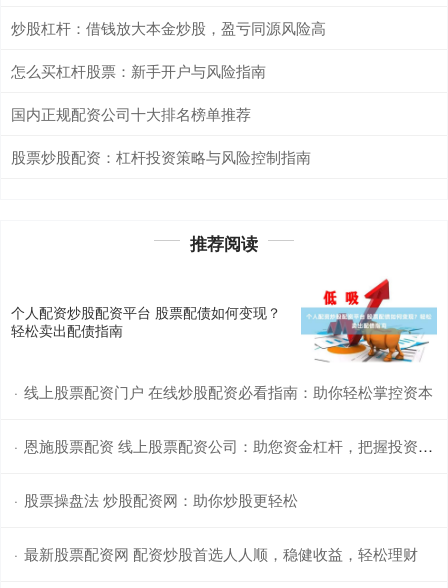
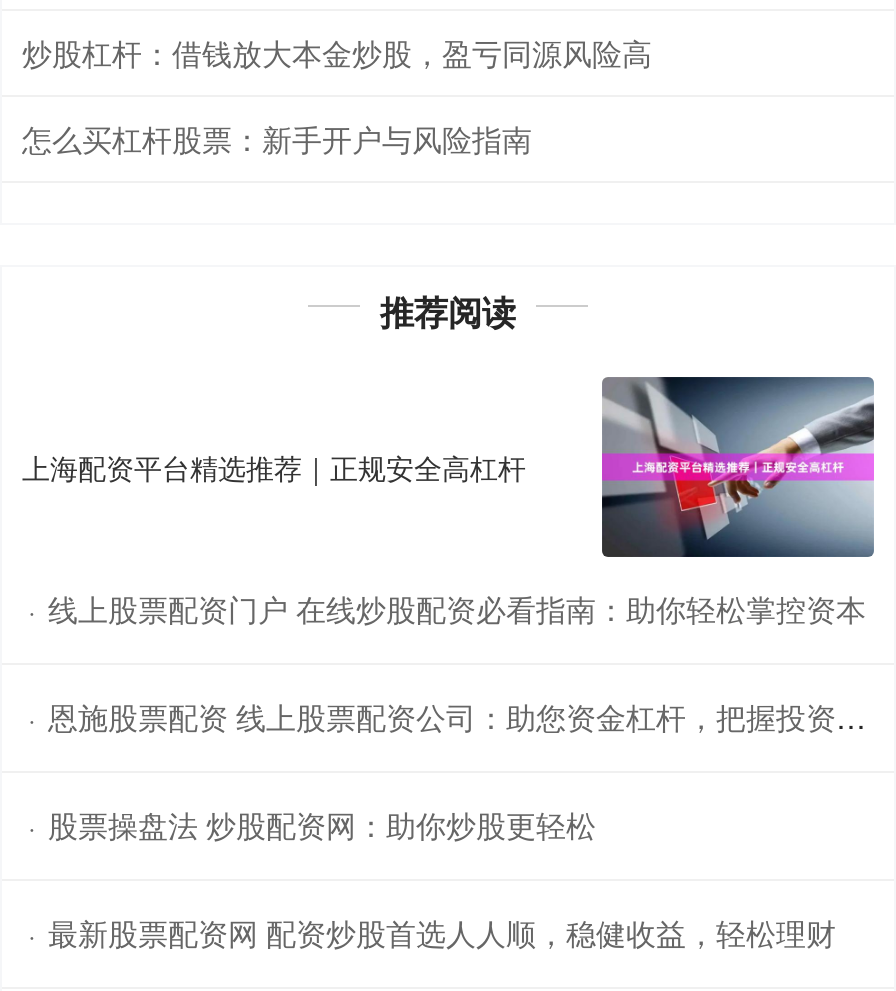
[11,103,311,167] 国内正规配资公司十大排名榜单推荐 | 股票炒股配资：杠杆投资策略与风险控制指南 -> none
[11,276,438,366] [image] | 个人配资炒股配资平台 股票配债如何变现？ | 轻松卖出配债指南 -> [22,375,876,559] [image] | 上海配资平台精选推荐｜正规安全高杠杆

